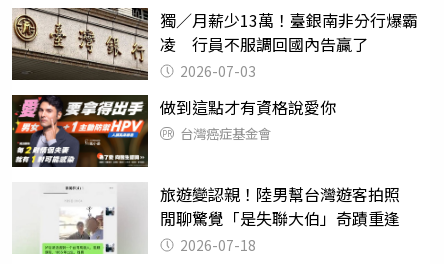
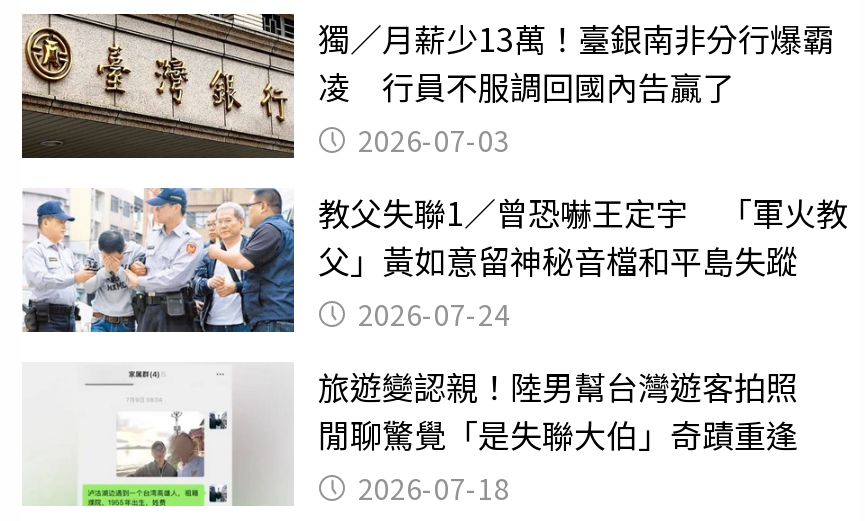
[11,94,336,168] [image] | 做到這點才有資格說愛你 | 台灣癌症基金會 -> [22,186,848,334] [image] | 教父失聯1／曾恐嚇王定宇 「軍火教 | 父」黃如意留神秘音檔和平島失蹤 | 2026-07-24

